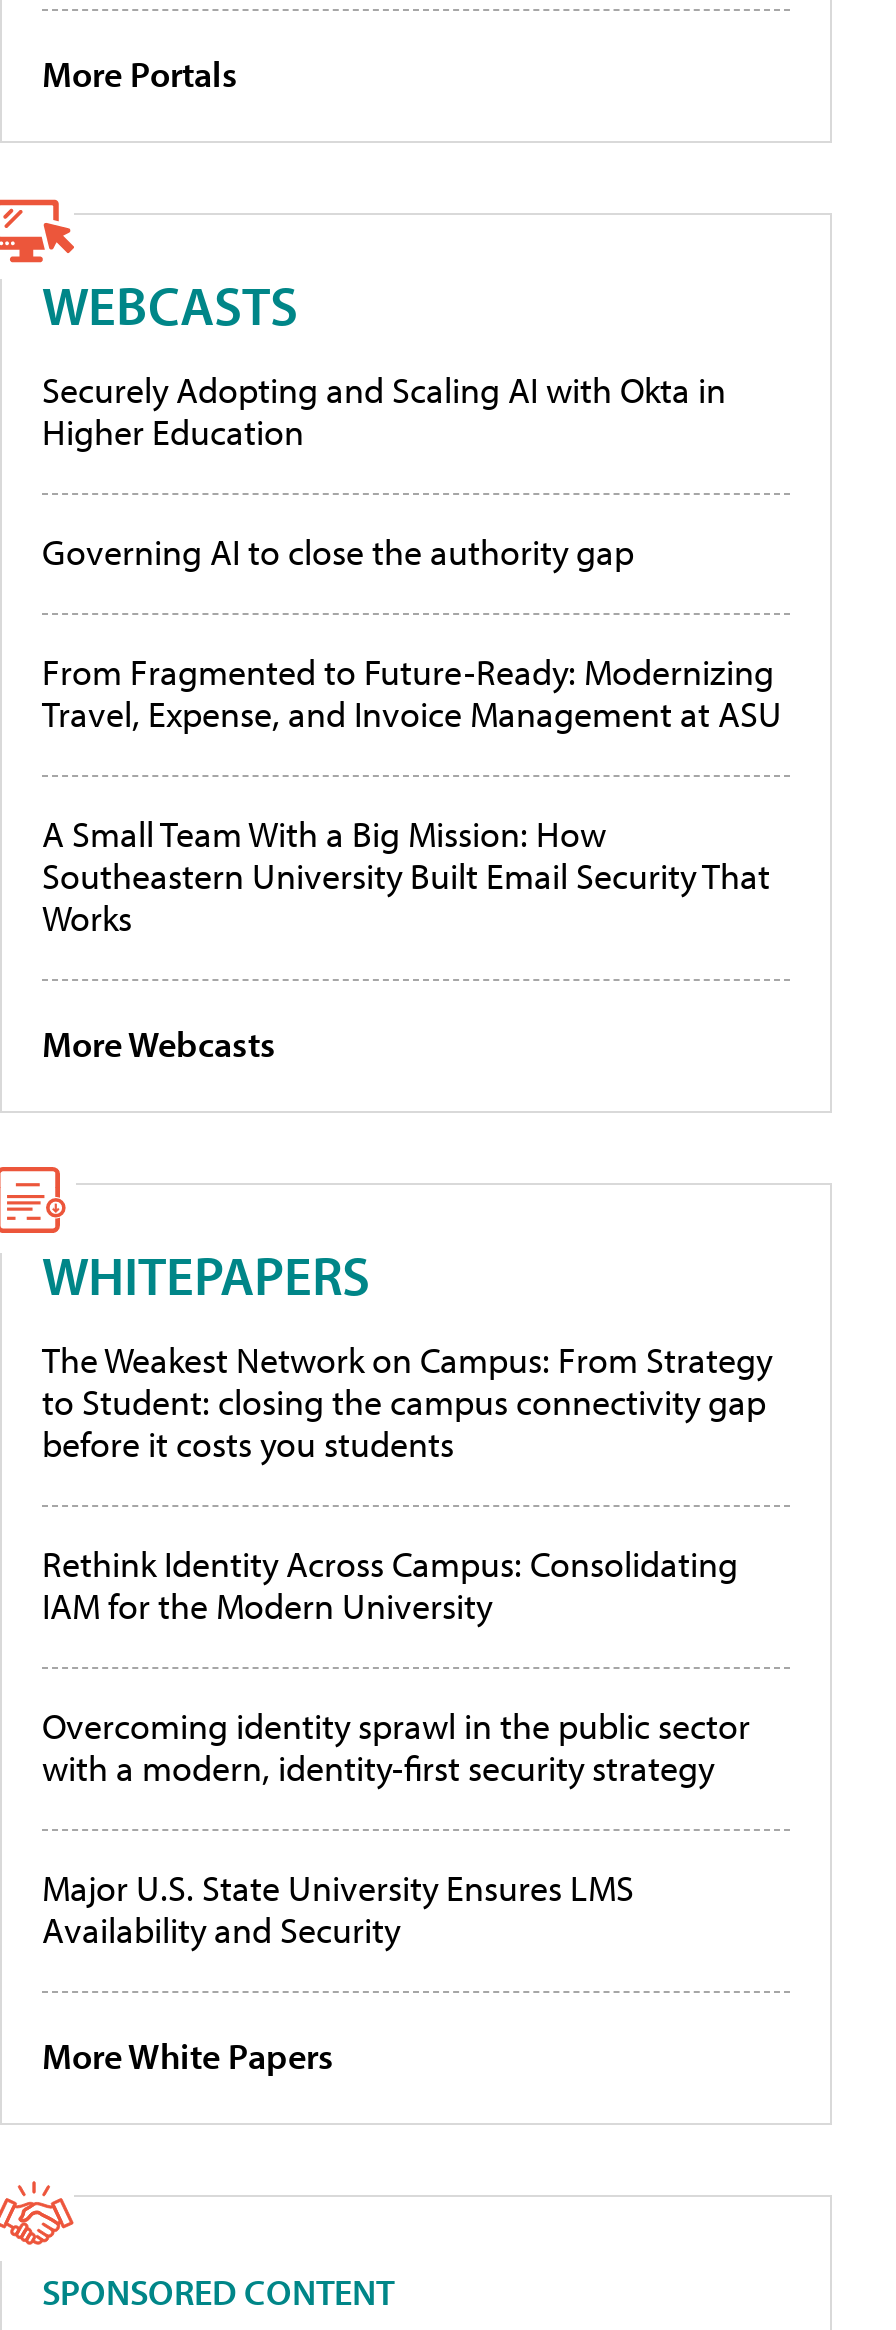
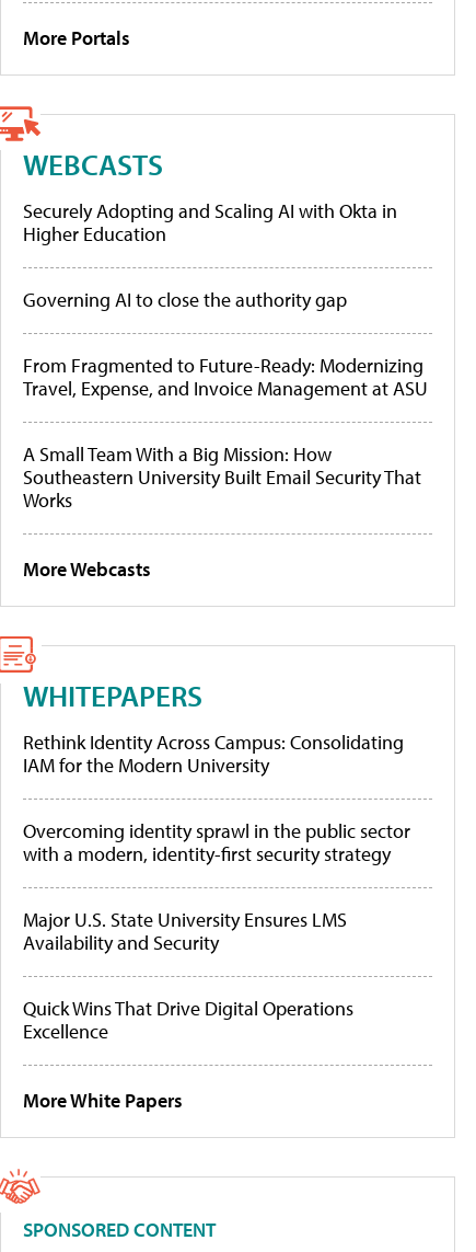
[42,1338,772,1468] The Weakest Network on Campus: From Strategy | to Student: closing the campus connectivity gap | before it costs you students -> none
moved [42,1542,750,1954] -> [23,730,410,955]: Rethink Identity Across Campus: Consolidating | IAM for the Modern University | Overcoming identity sprawl in the public sector | with a modern, identity-first security strategy | Major U.S. State University Ensures LMS | Availability and Security
none -> [23,996,353,1044] Quick Wins That Drive Digital Operations | Excellence

